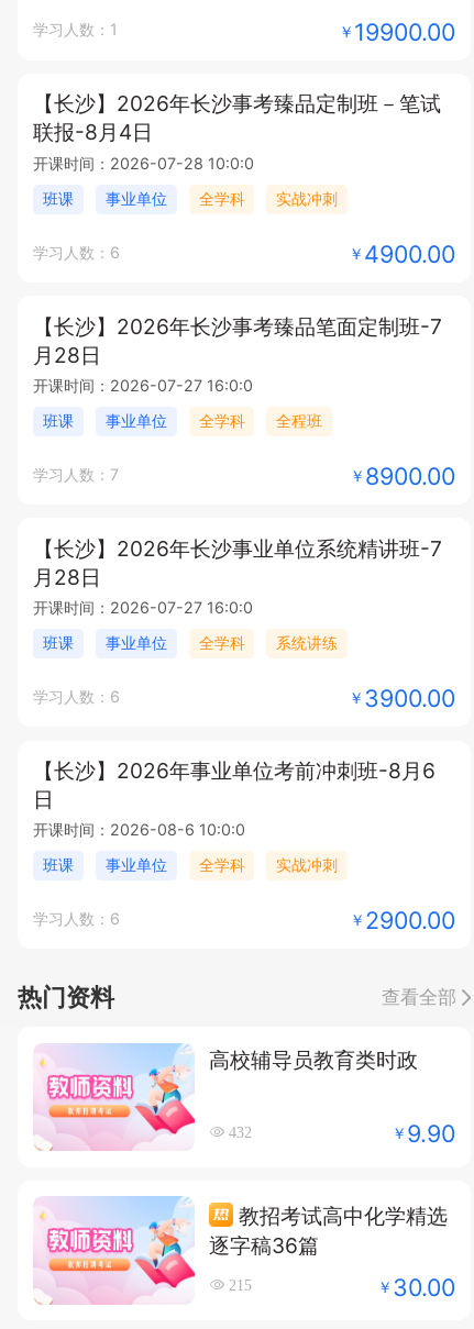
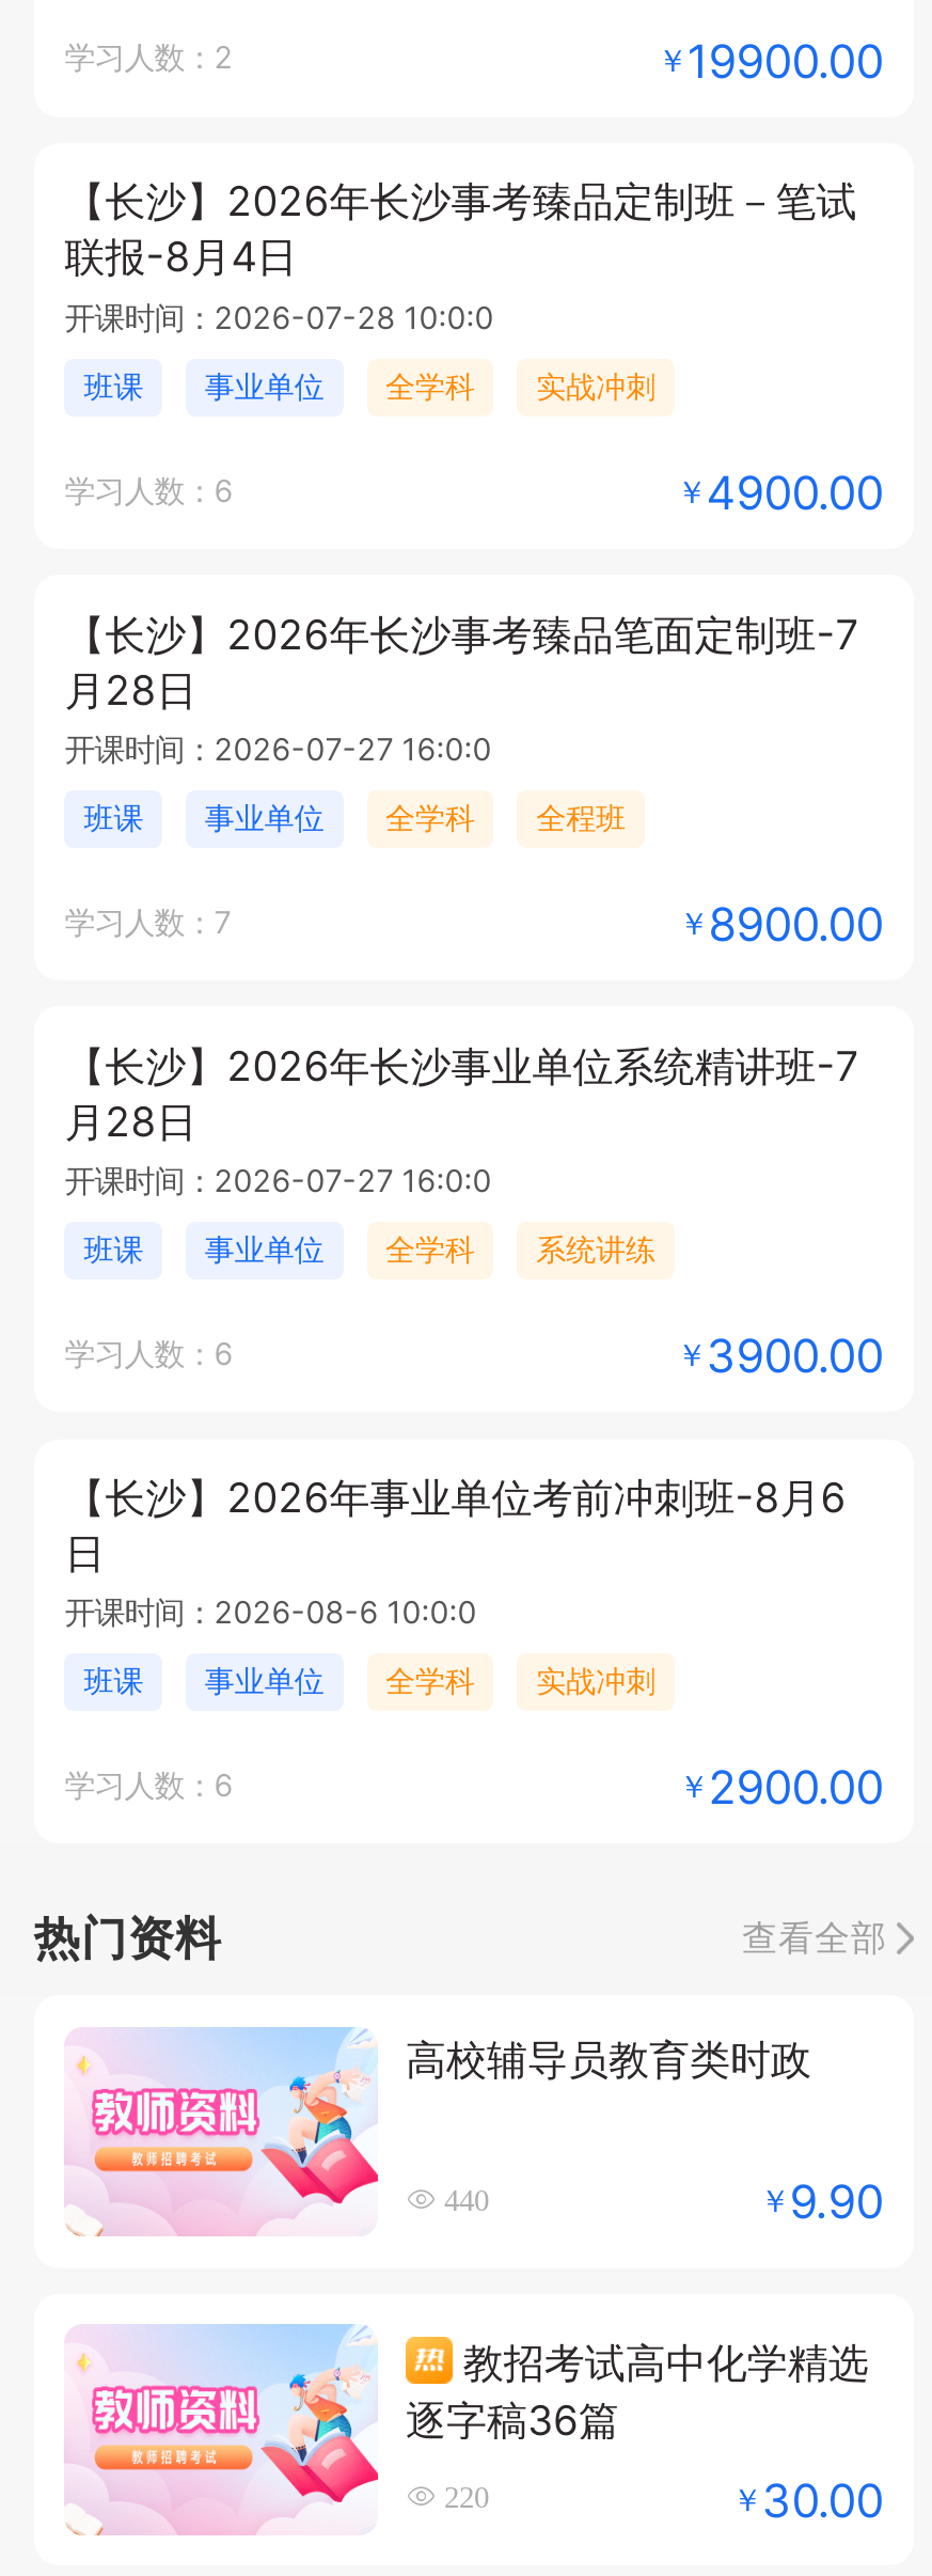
[33,20,118,39] 学习人数：1 -> [64,40,233,76] 学习人数：2
[224,1123,252,1139] 432 -> [436,2182,489,2214] 440
[224,1277,252,1293] 215 -> [436,2481,489,2513] 220

